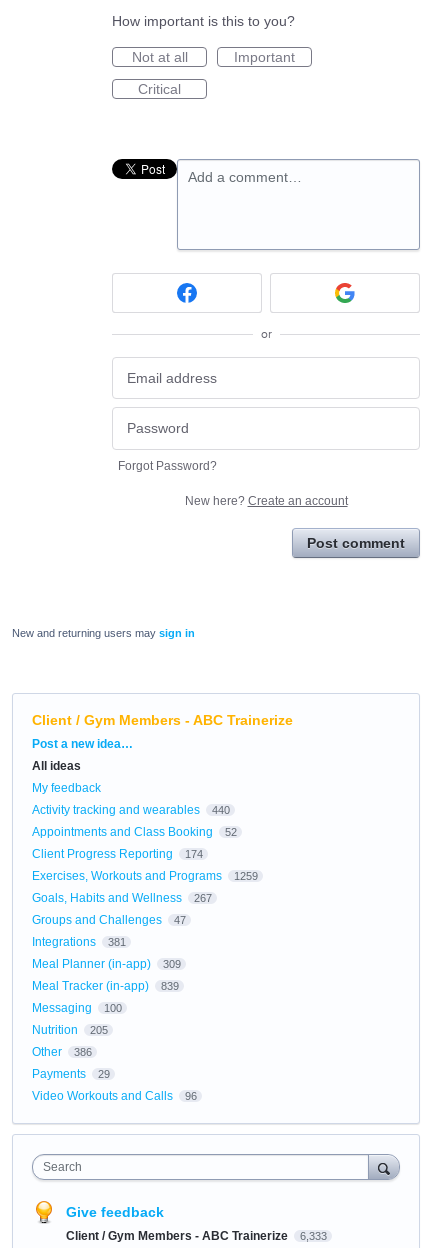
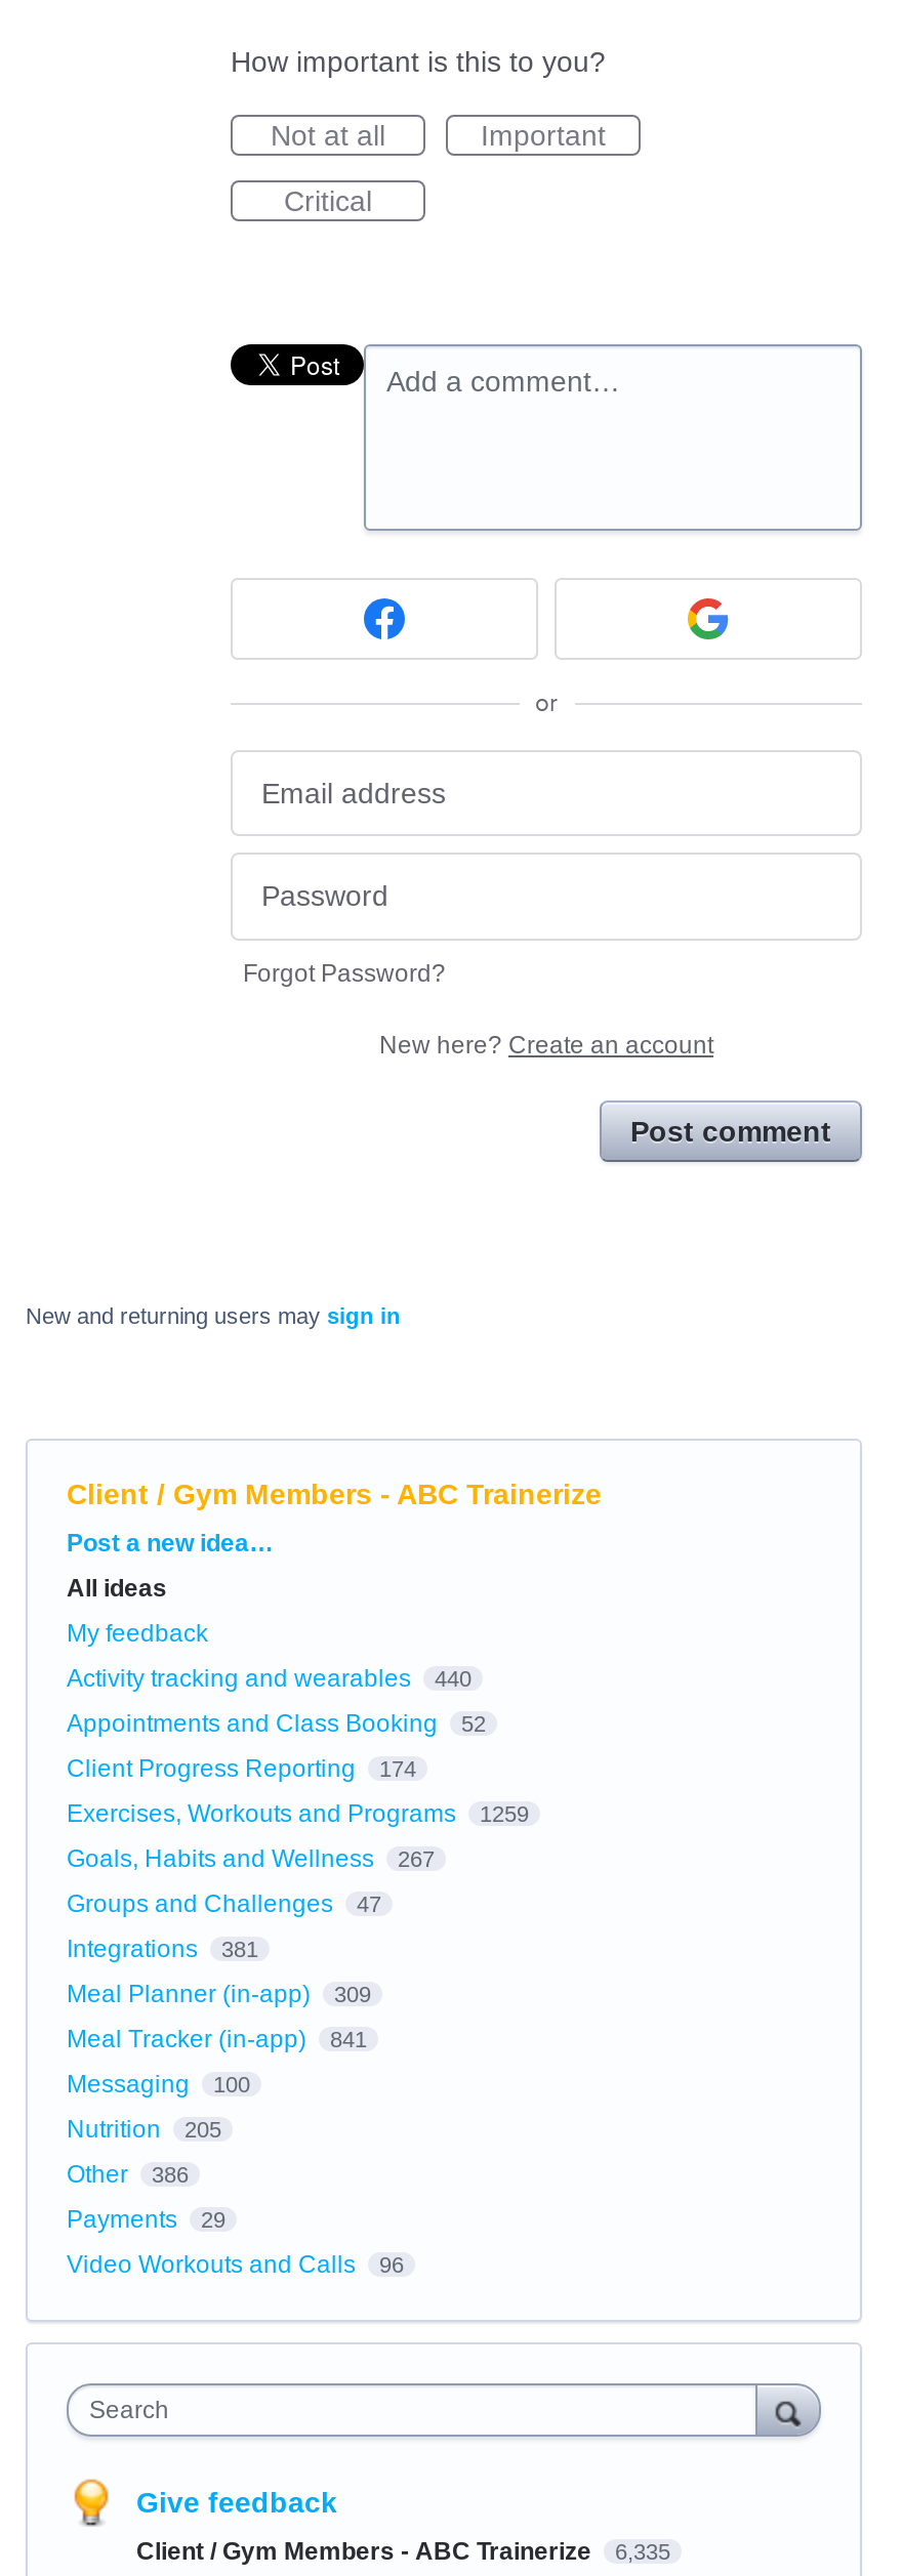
[32,979,178,993] Meal Tracker (in-app) 839 -> [67,2024,367,2053] Meal Tracker (in-app) 841
[66,1229,326,1243] Client / Gym Members - ABC Trainerize 6,333 -> [136,2536,670,2565] Client / Gym Members - ABC Trainerize 6,335

